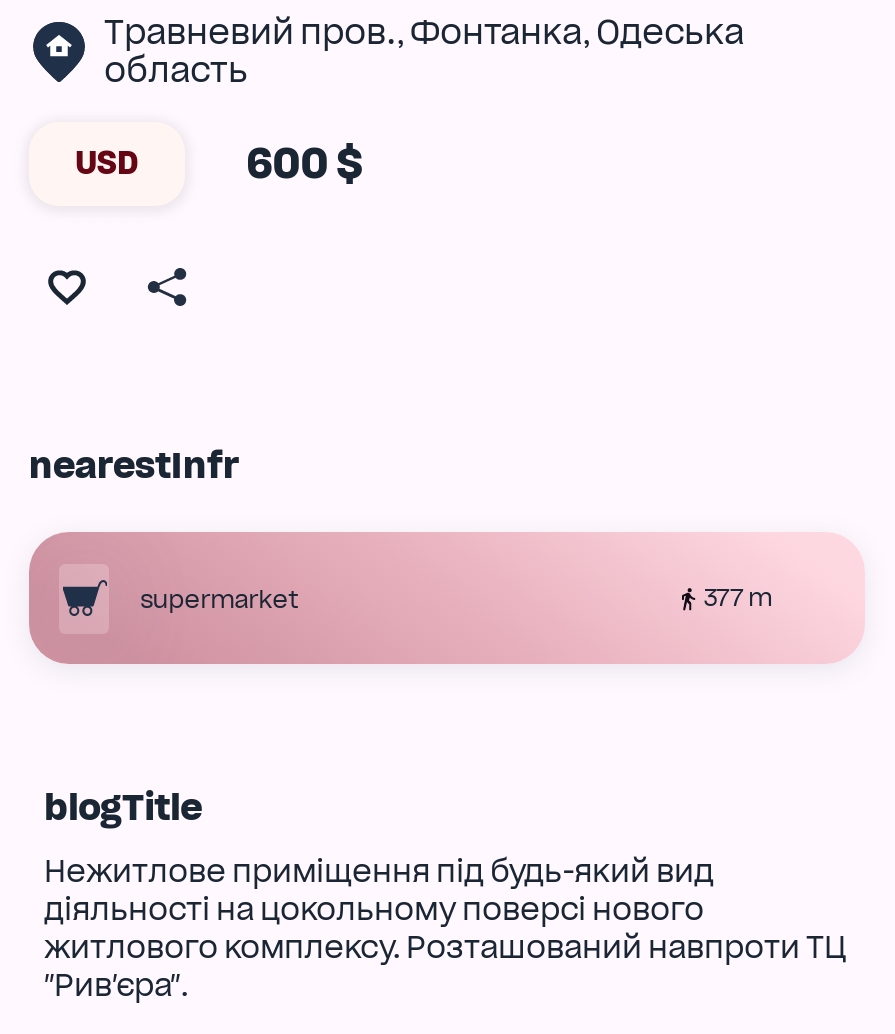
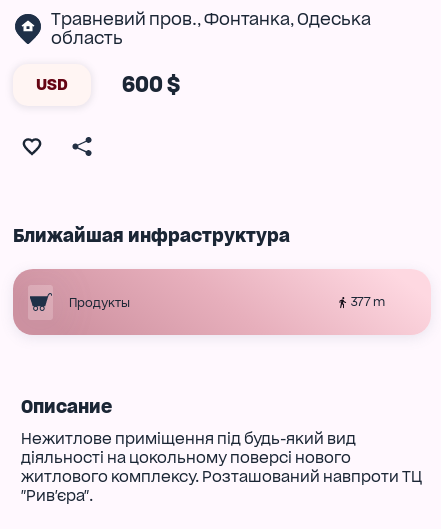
[29,444,239,486] nearestInfr -> [13,225,290,246] Ближайшая инфраструктура
[140,583,298,613] supermarket -> [69,295,130,310] Продукты
[44,786,202,828] blogTitle -> [21,396,112,417] Описание

